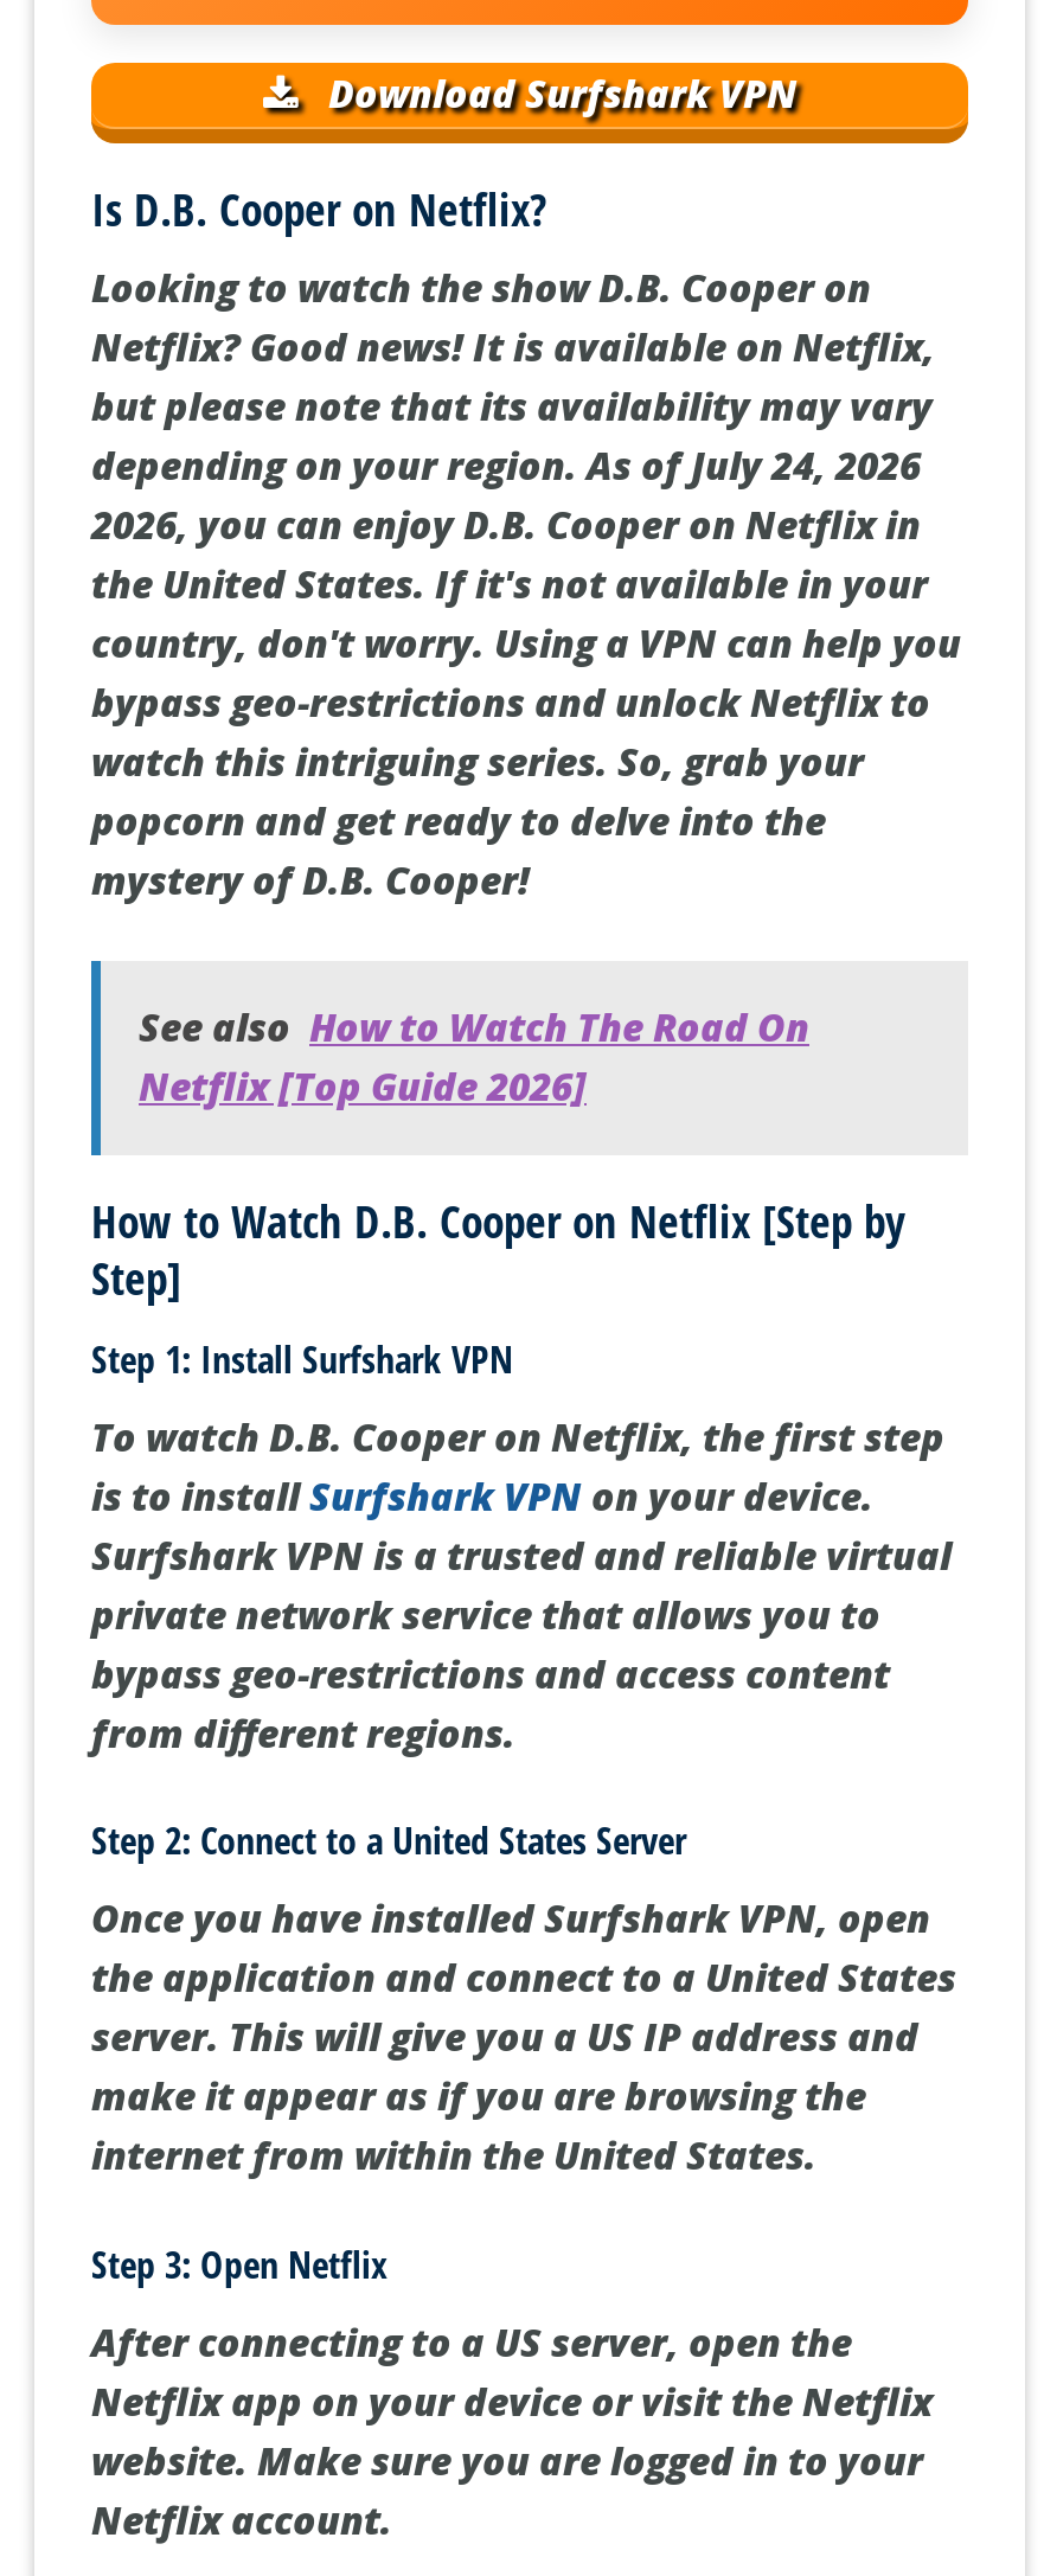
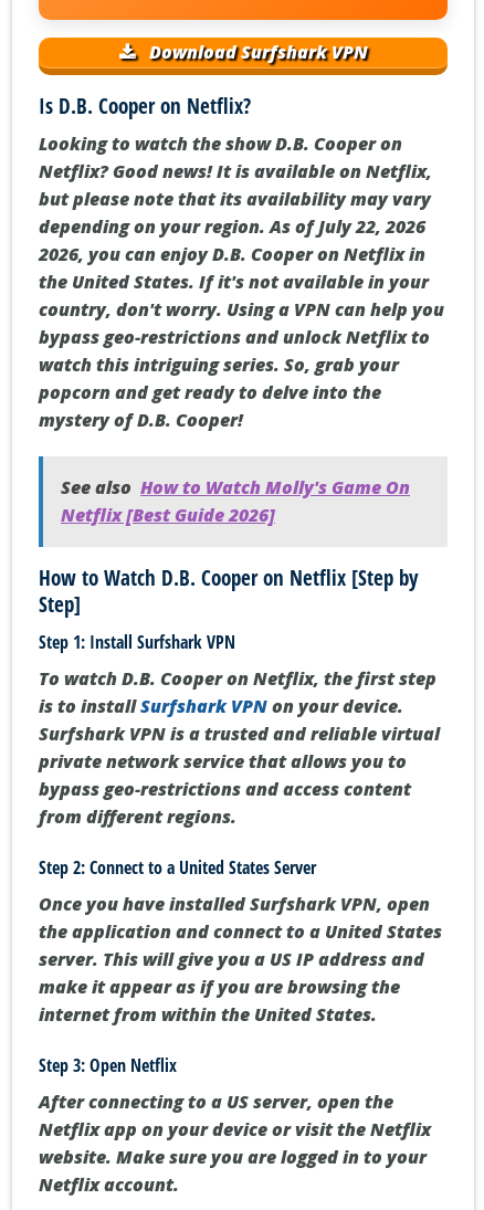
[91,440,921,492] depending on your region. As of July 24, 2026 -> [39,214,425,238] depending on your region. As of July 22, 2026
[139,1001,809,1053] See also How to Watch The Road On -> [61,476,410,500] See also How to Watch Molly's Game On
[139,1060,587,1112] Netflix [Top Guide 2026] -> [61,503,275,528] Netflix [Best Guide 2026]

